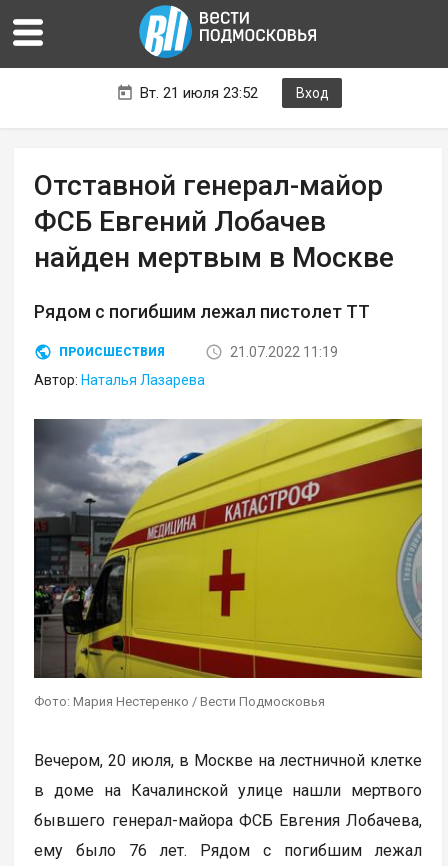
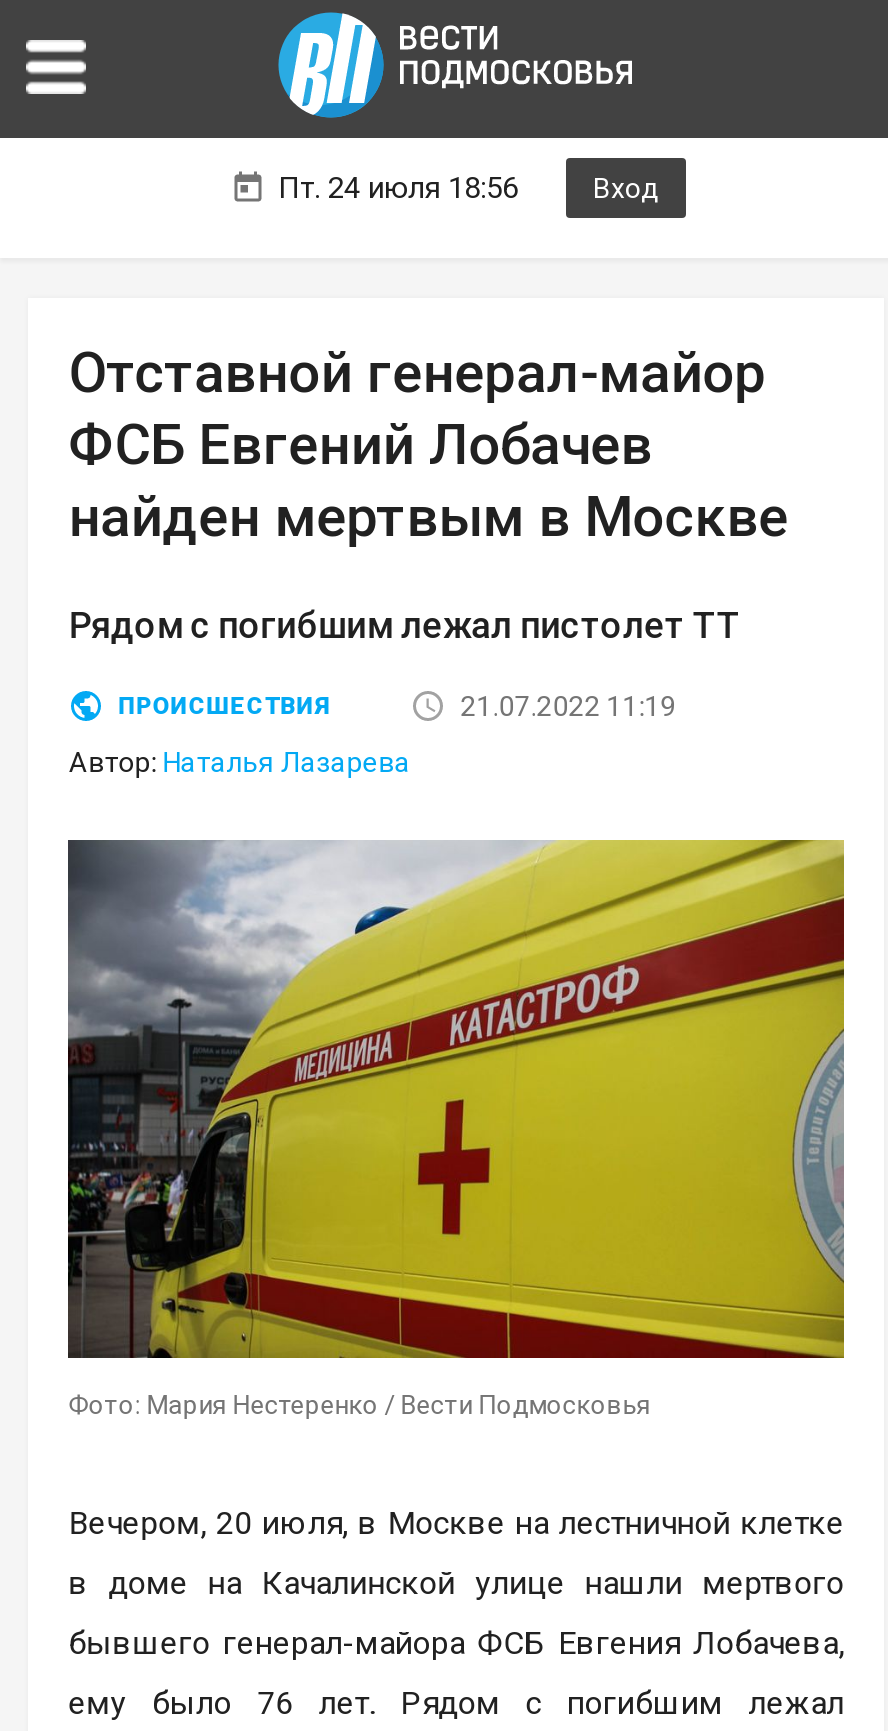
[140,84,258,102] Вт. 21 июля 23:52 -> [278,171,518,207] Пт. 24 июля 18:56

